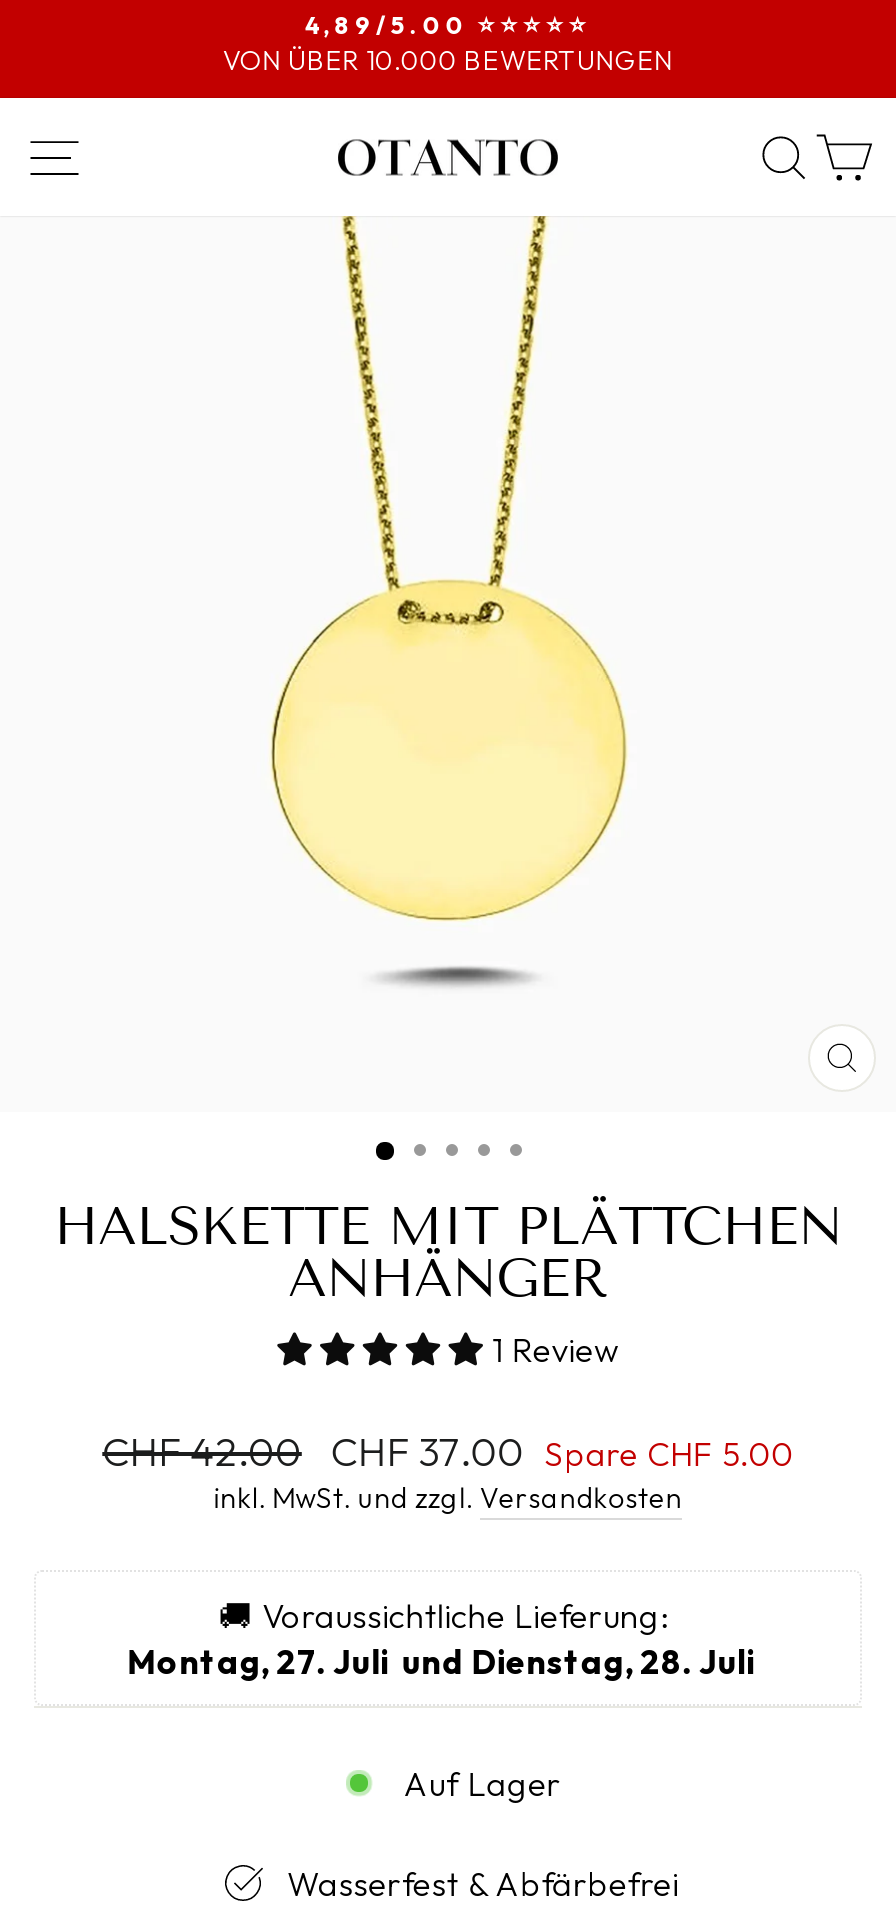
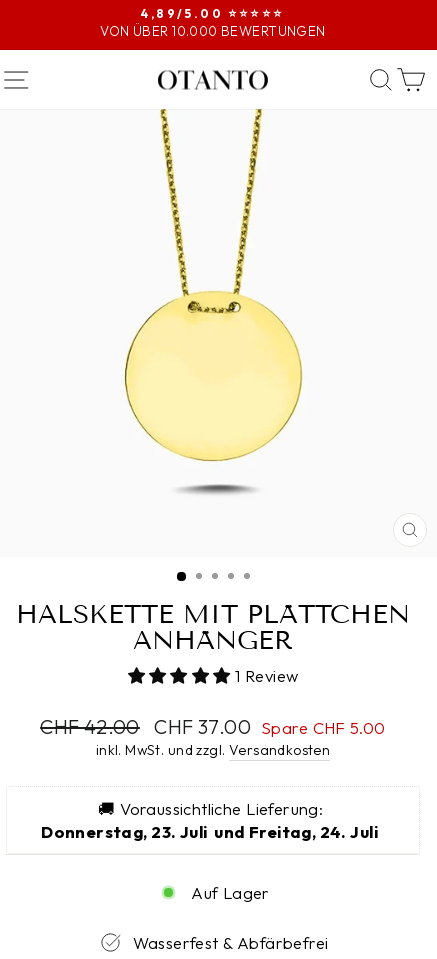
[128,1640,768,1682] Montag, 27. Juli und Dienstag, 28. Juli -> [41,821,385,842] Donnerstag, 23. Juli und Freitag, 24. Juli

